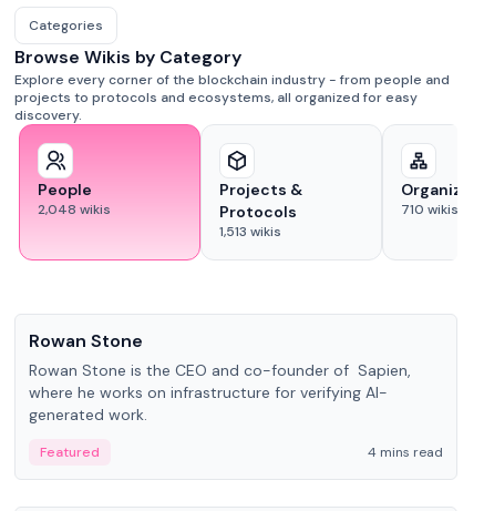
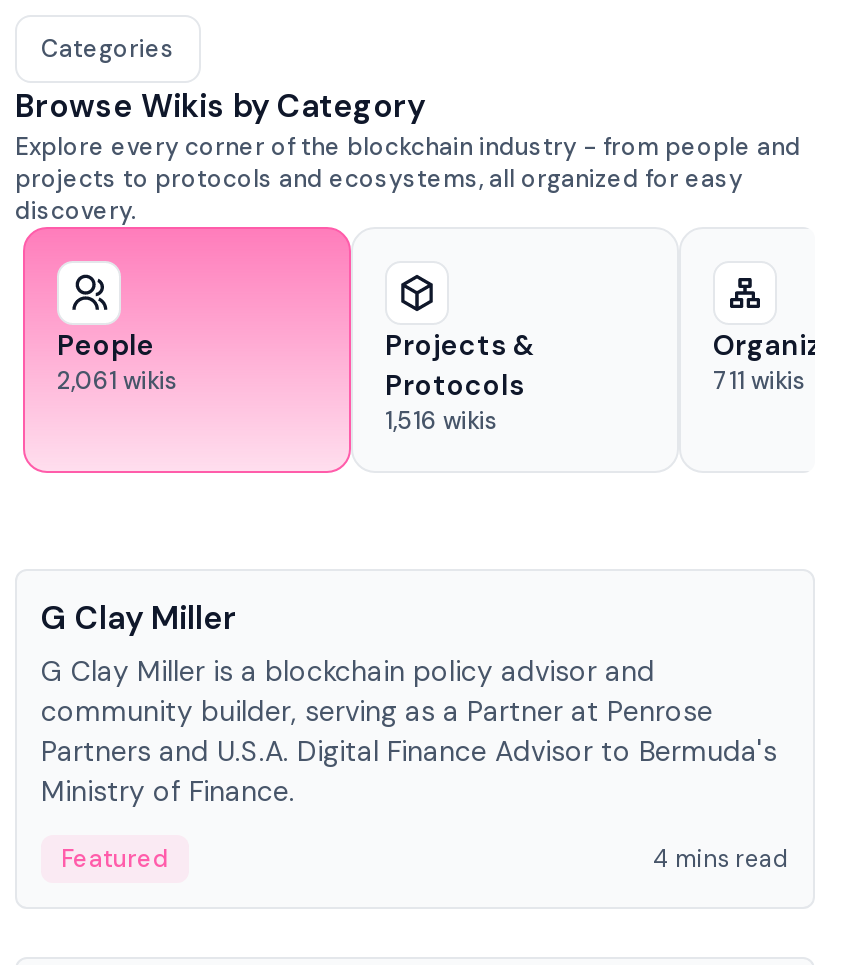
[38,201,111,218] 2,048 wikis -> [57,365,179,397] 2,061 wikis
[401,201,459,218] 710 wikis -> [713,365,807,397] 711 wikis
[219,223,281,241] 1,513 wikis -> [385,405,499,437] 1,516 wikis
[29,329,411,425] Rowan Stone | Rowan Stone is the CEO and co-founder of Sapien, | where he works on infrastructure for verifying AI- | generated work. -> [41,597,777,809] G Clay Miller | G Clay Miller is a blockchain policy advisor and | community builder, serving as a Partner at Penrose | Partners and U.S.A. Digital Finance Advisor to Bermuda's | Ministry of Finance.

